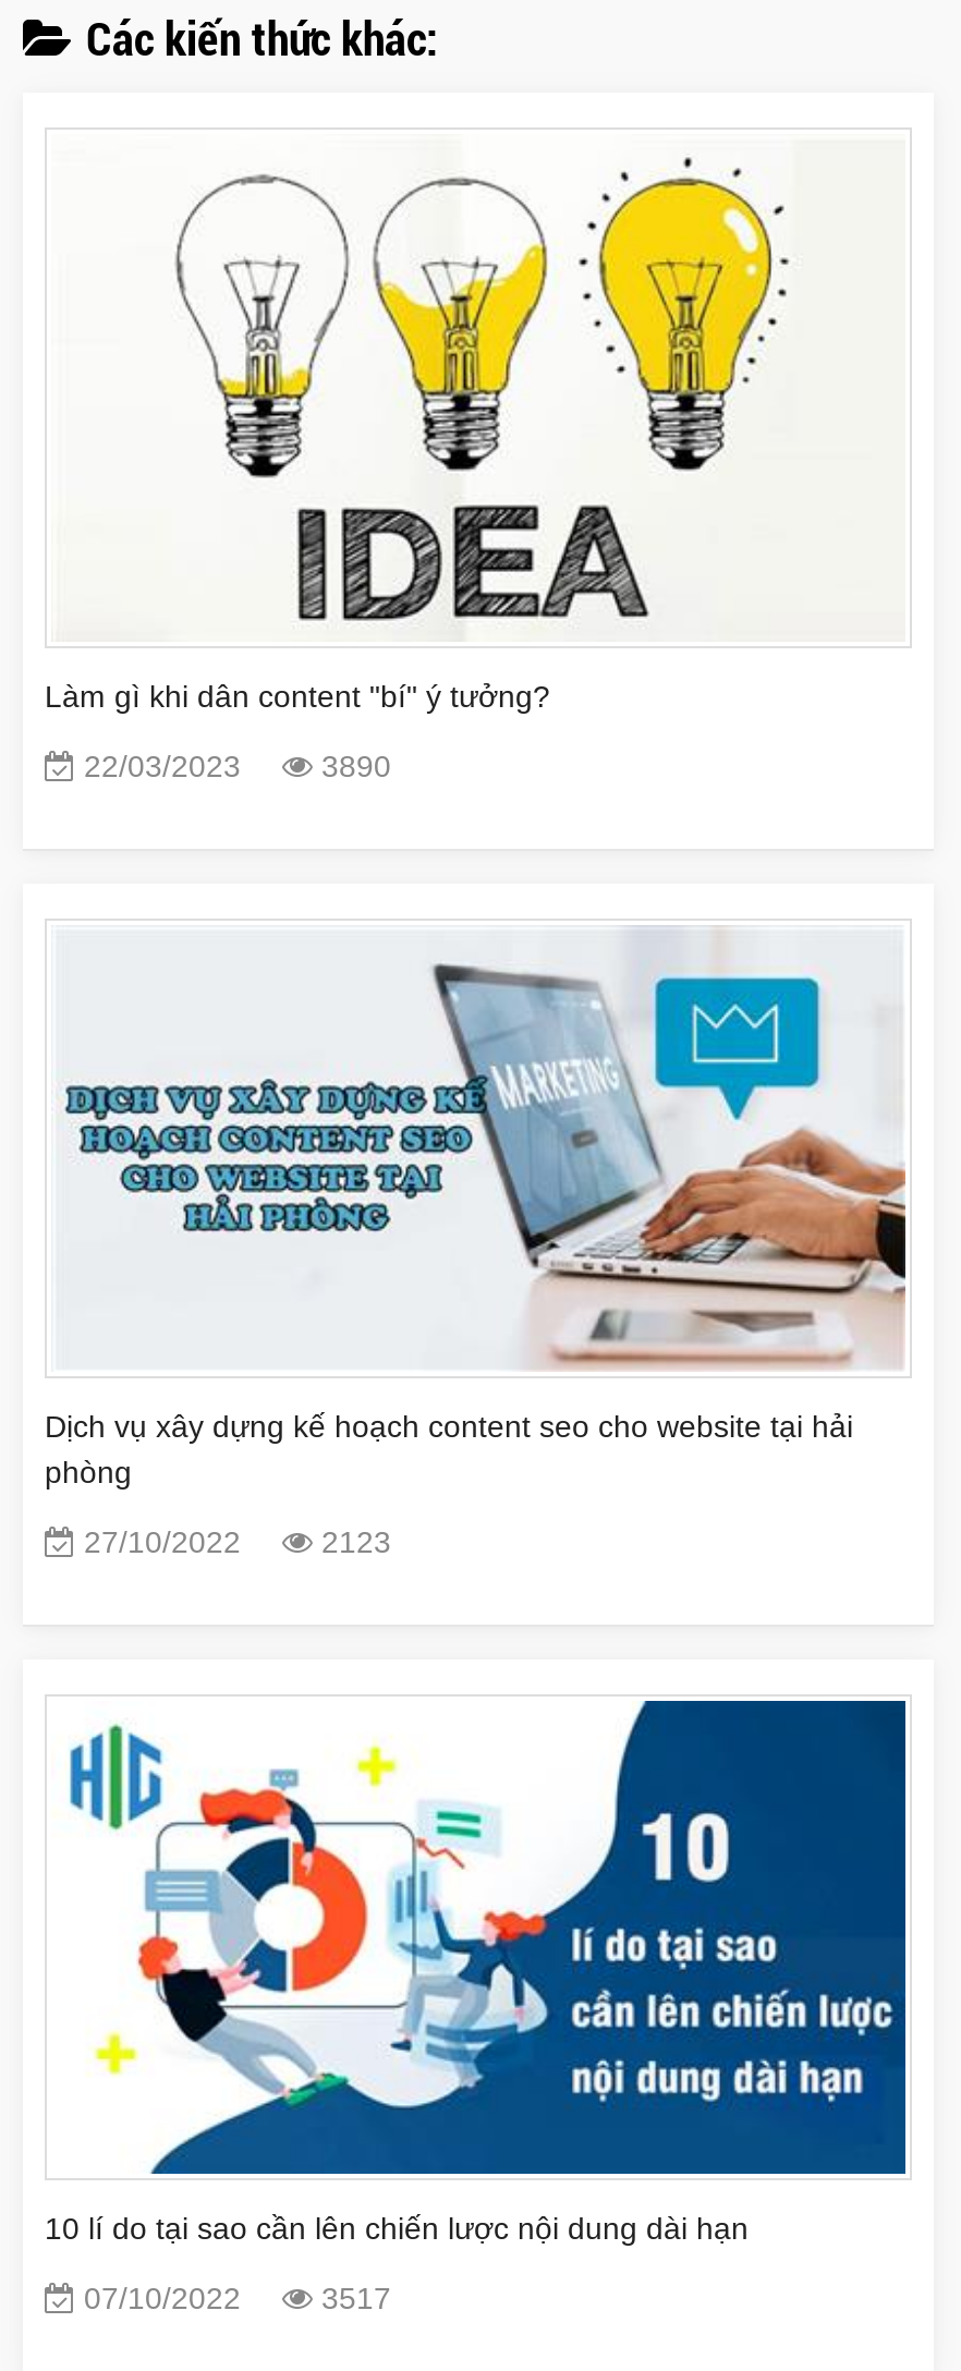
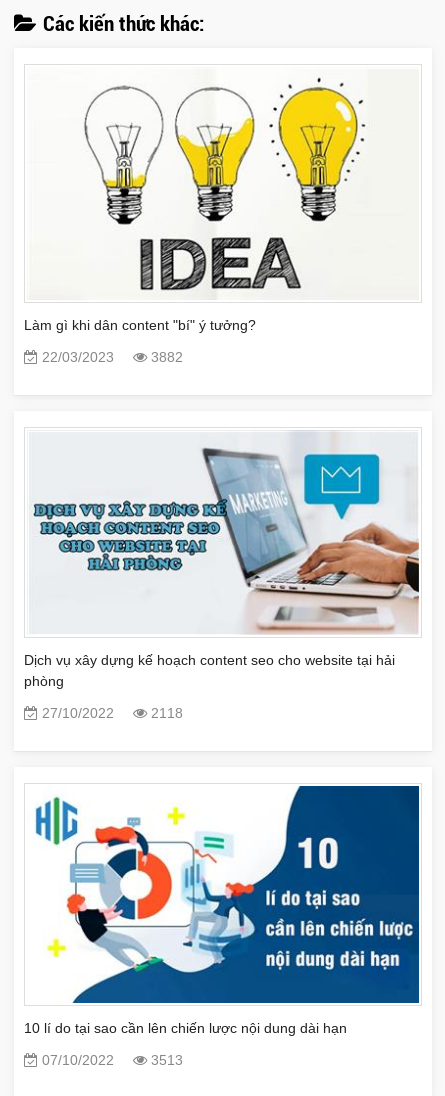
[313,749,391,784] 3890 -> [147,349,183,365] 3882
[313,1524,391,1559] 2123 -> [147,705,183,721] 2118
[313,2282,391,2317] 3517 -> [147,1052,183,1068] 3513

